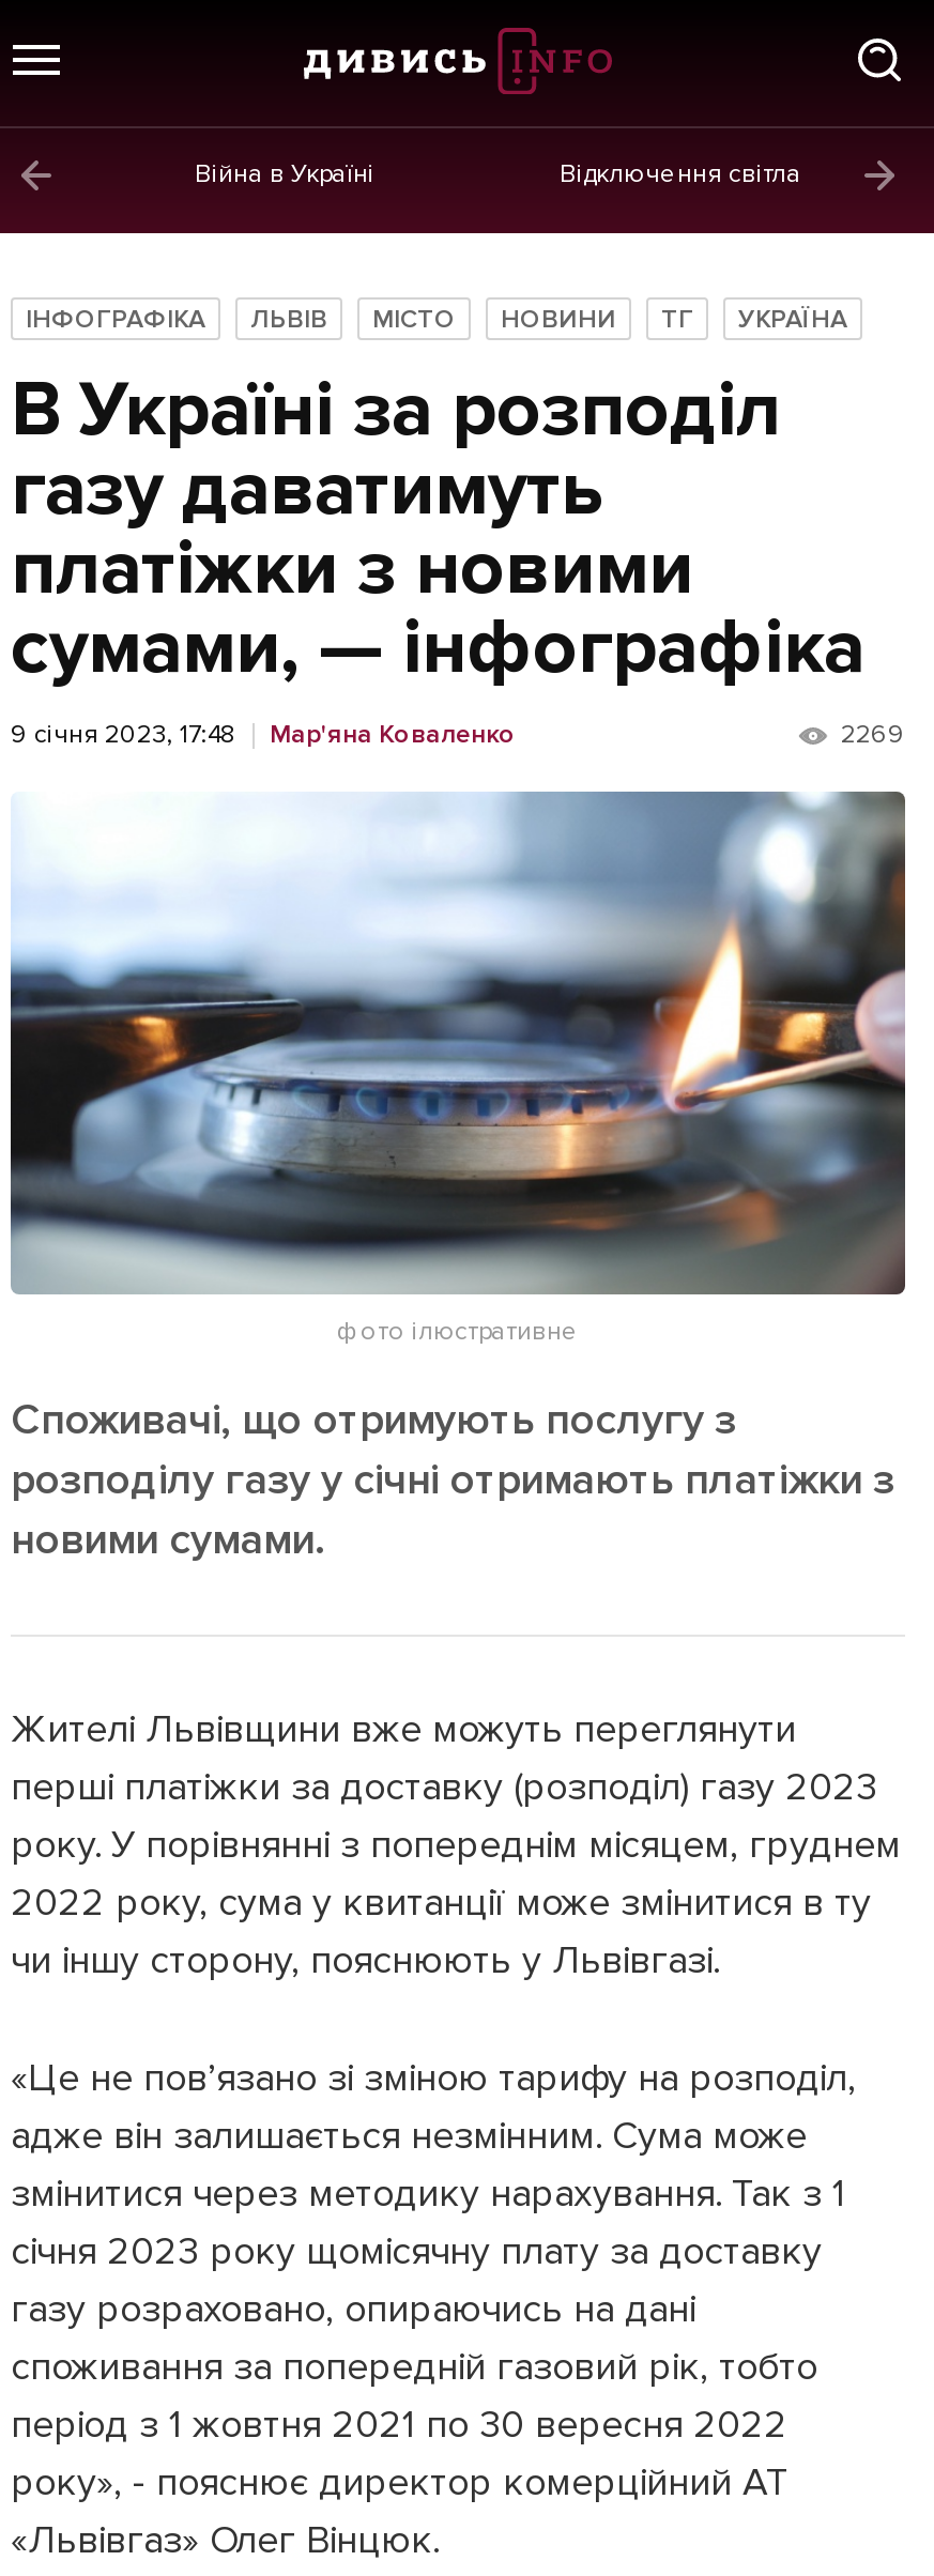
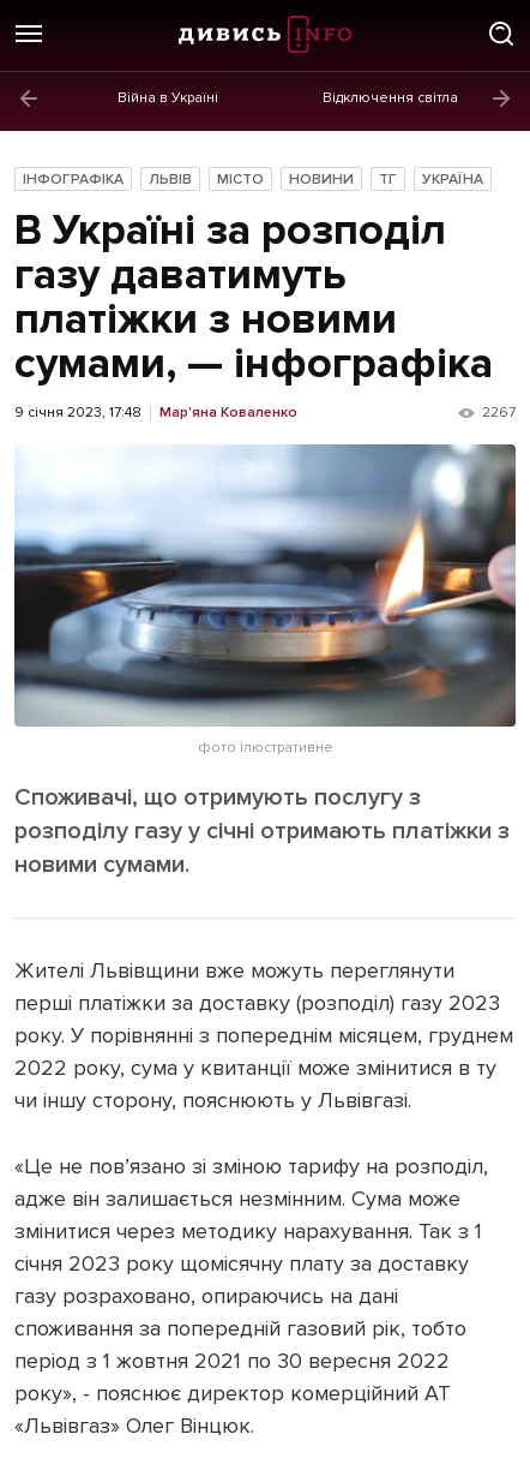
[841,719,905,751] 2269 -> [482,404,516,422] 2267

